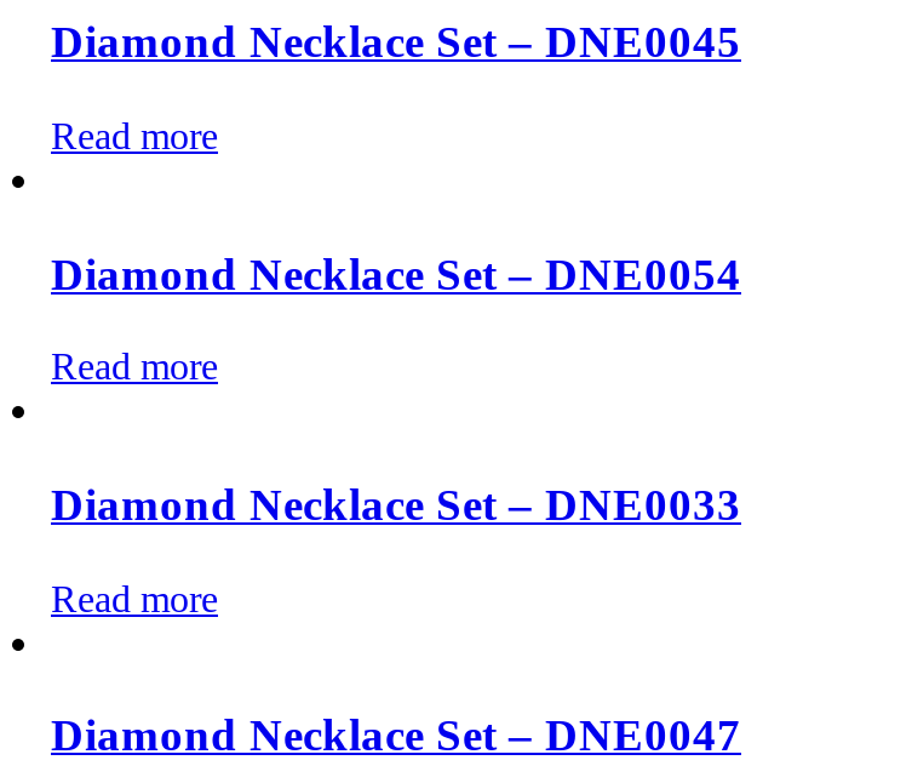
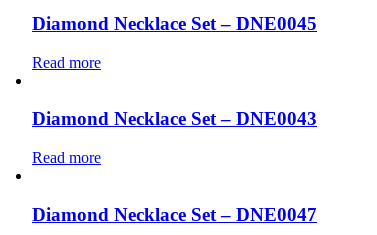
[51,247,741,529] Diamond Necklace Set – DNE0054 | Read more | Diamond Necklace Set – DNE0033 -> [32,108,317,129] Diamond Necklace Set – DNE0043

